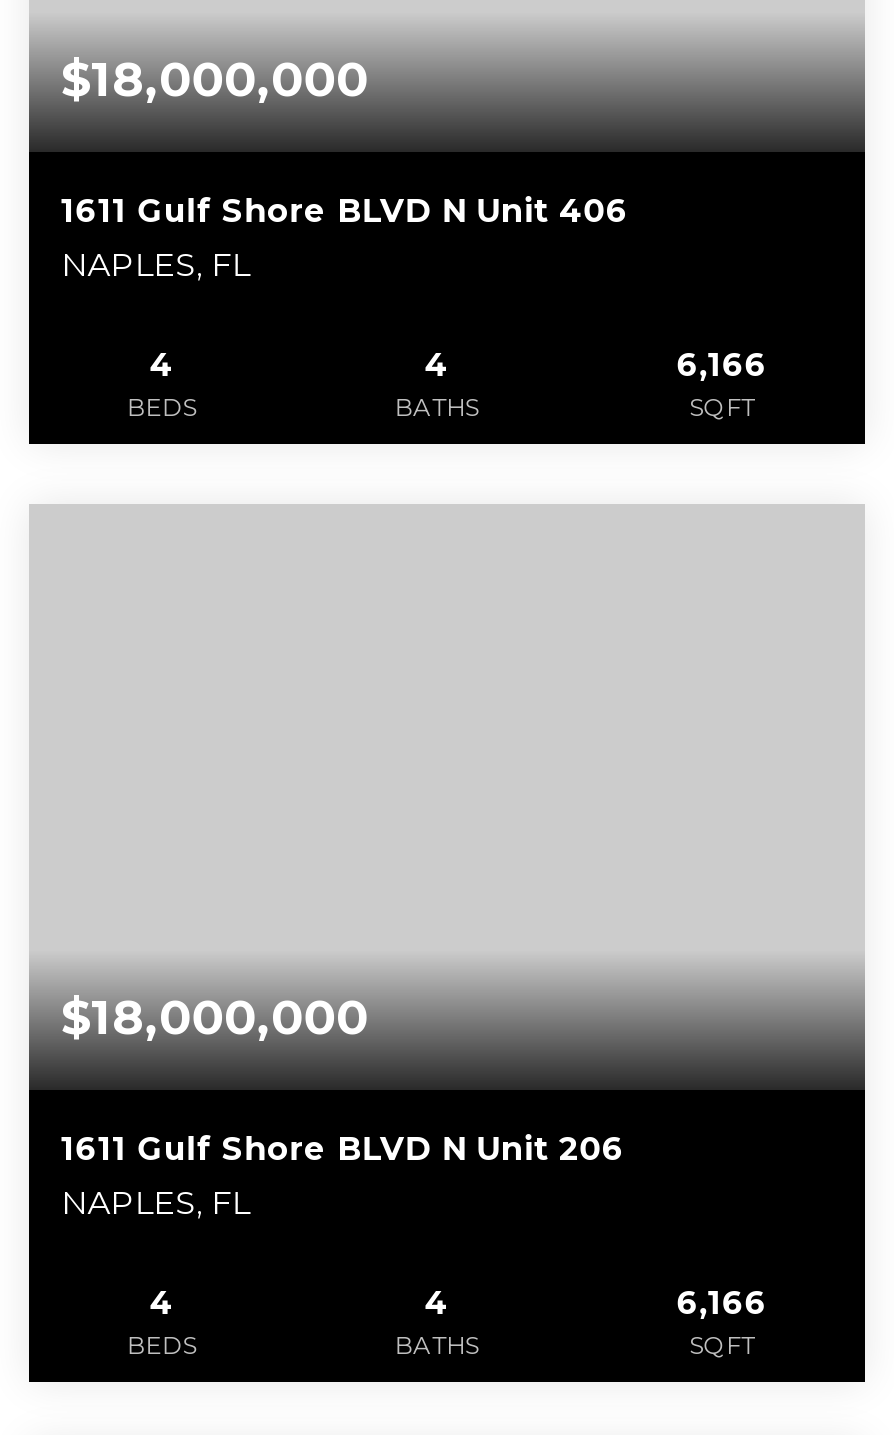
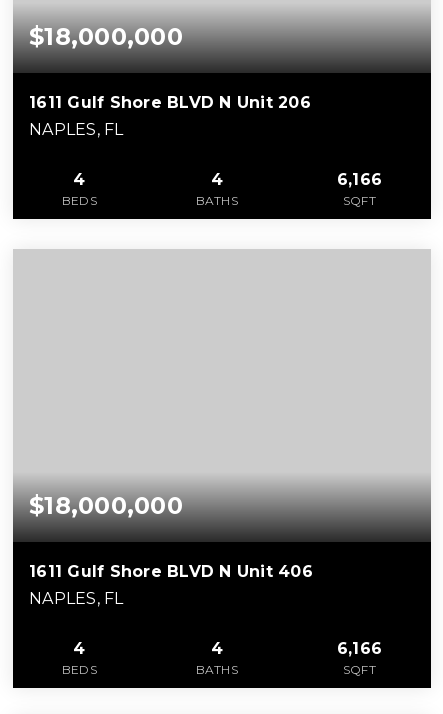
moved [61,192,629,230] -> [29,561,313,580]: 1611 Gulf Shore BLVD N Unit 406
moved [61,1129,625,1167] -> [29,93,311,112]: 1611 Gulf Shore BLVD N Unit 206

